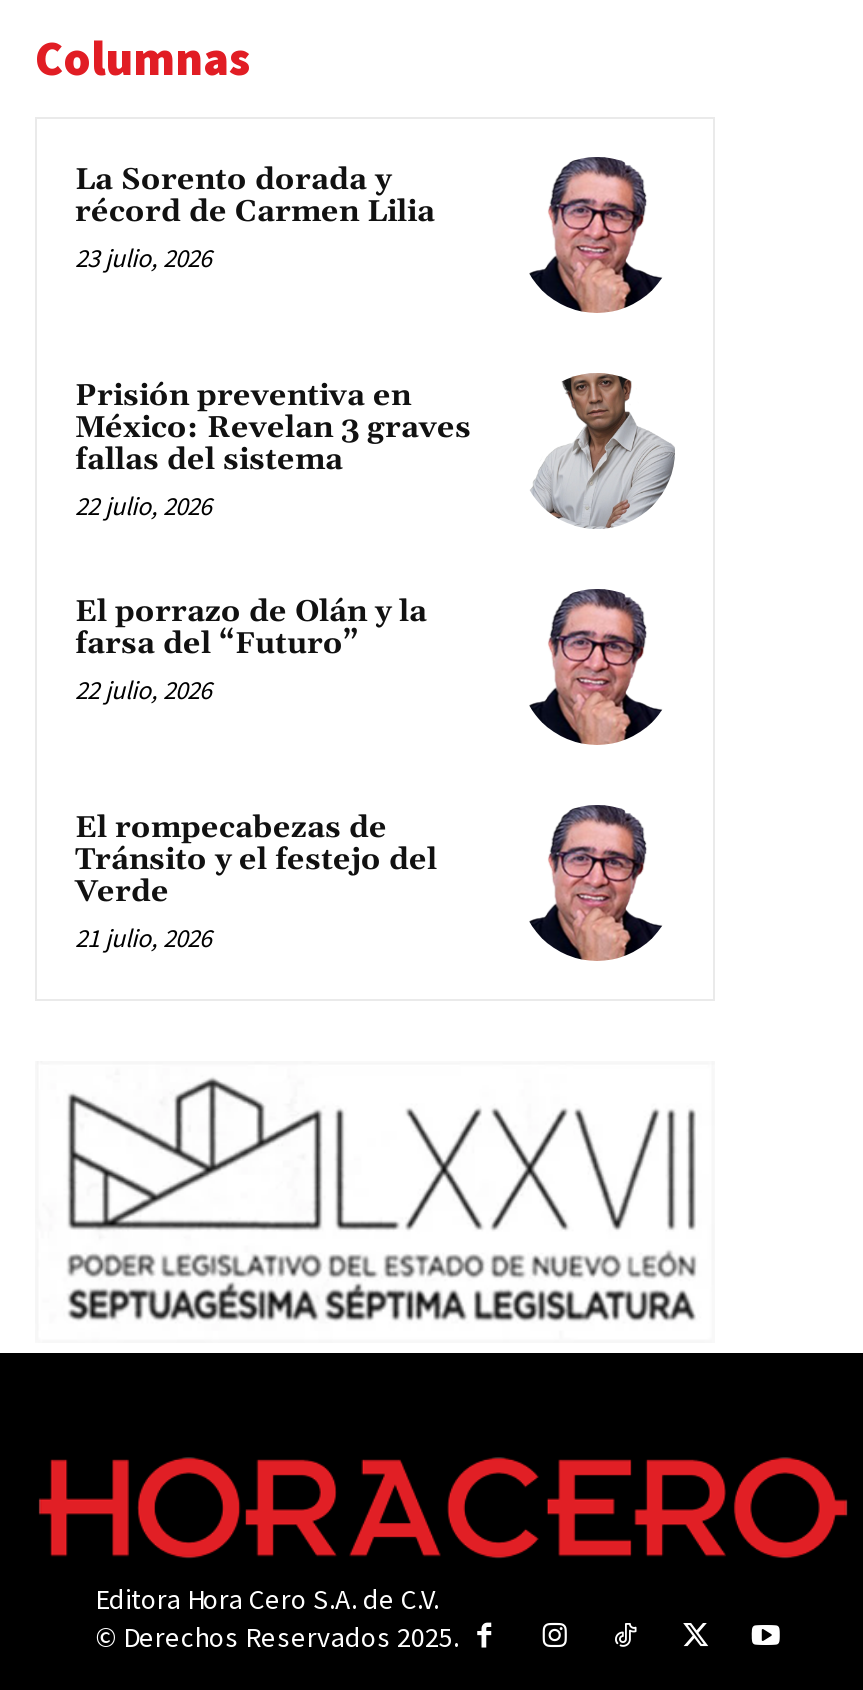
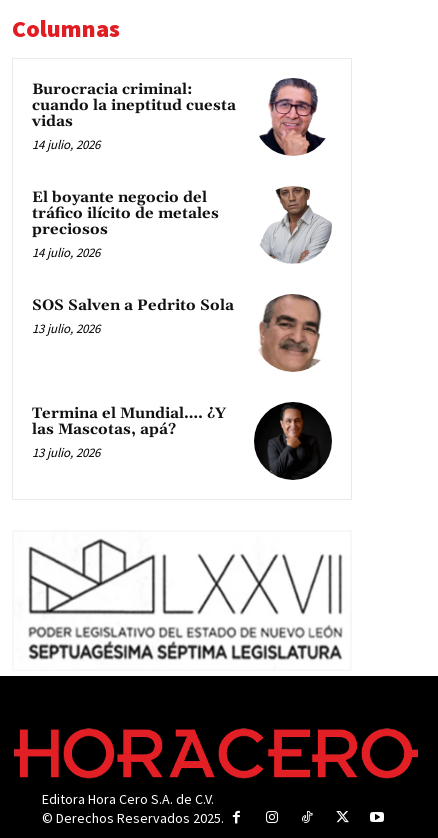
[75,161,435,275] La Sorento dorada y | récord de Carmen Lilia | 23 julio, 2026 -> [32,80,236,153] Burocracia criminal: | cuando la ineptitud cuesta | vidas | 14 julio, 2026
[75,377,471,523] Prisión preventiva en | México: Revelan 3 graves | fallas del sistema | 22 julio, 2026 -> [32,188,219,261] El boyante negocio del | tráfico ilícito de metales | preciosos | 14 julio, 2026
[75,593,427,707] El porrazo de Olán y la | farsa del “Futuro” | 22 julio, 2026 -> [32,296,234,337] SOS Salven a Pedrito Sola | 13 julio, 2026
[529,589,663,745] [image] -> [258,294,324,371] [image]
[75,809,437,955] El rompecabezas de | Tránsito y el festejo del | Verde | 21 julio, 2026 -> [32,404,226,461] Termina el Mundial…. ¿Y | las Mascotas, apá? | 13 julio, 2026
[519,805,675,961] [image] -> [253,403,333,481] [image]

